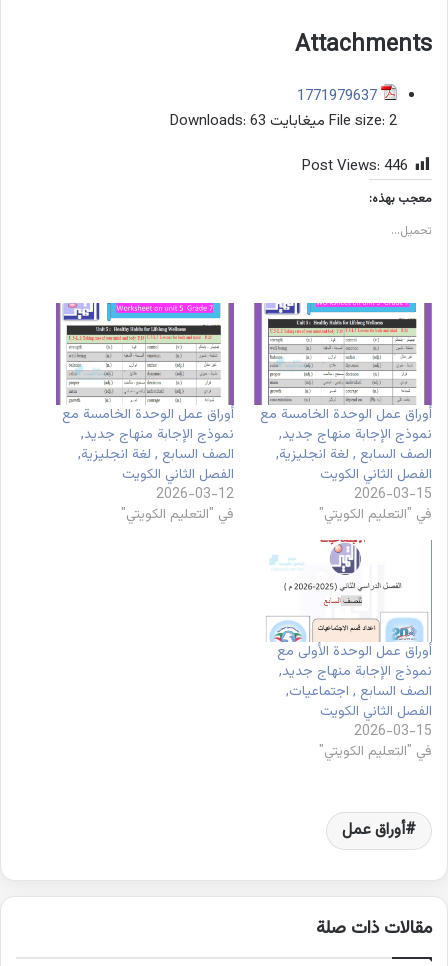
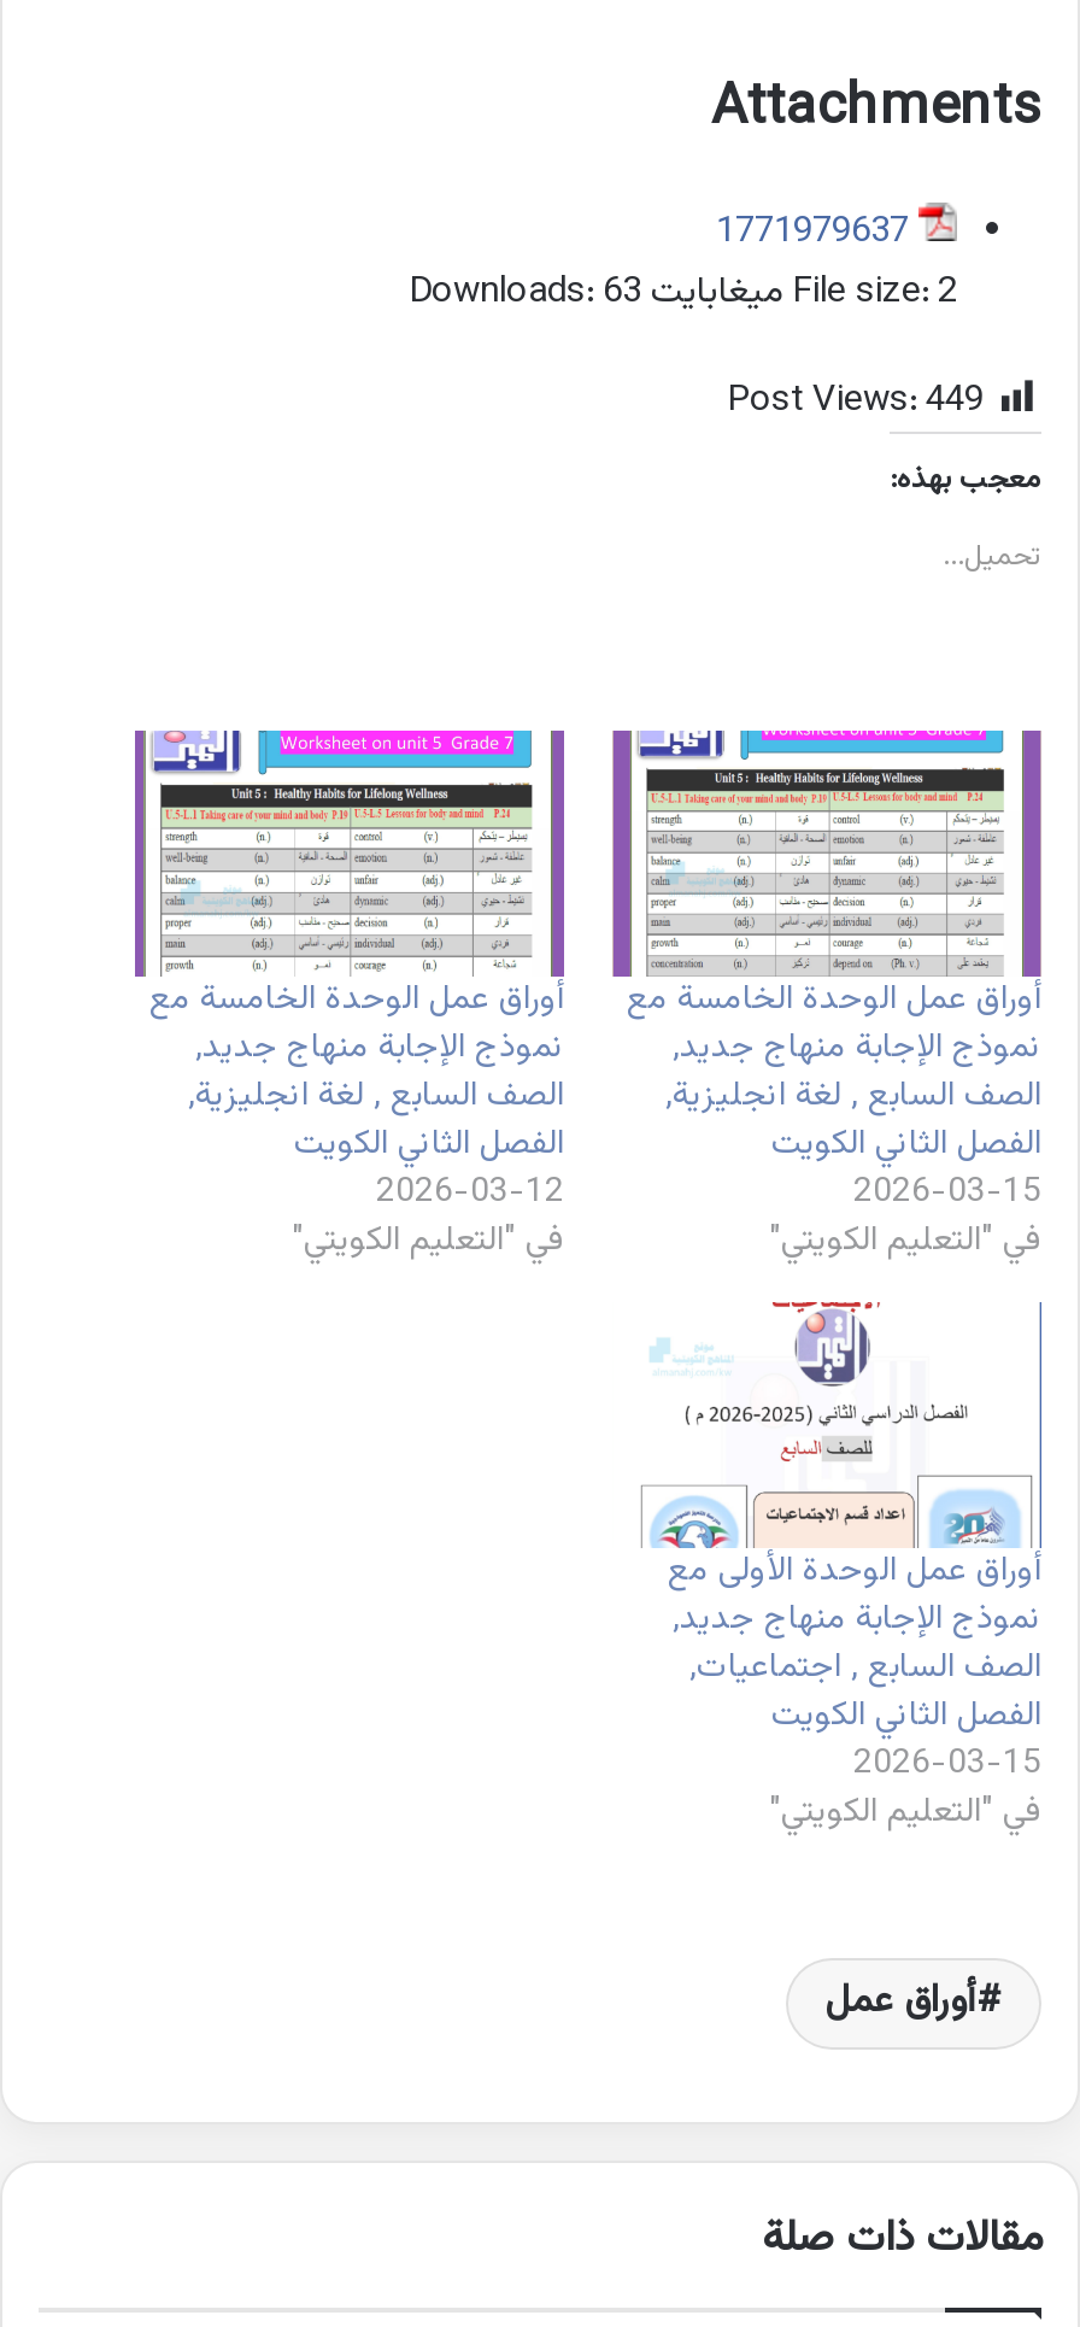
[302,155,408,178] Post Views: 446 -> [728,374,984,430] Post Views: 449

